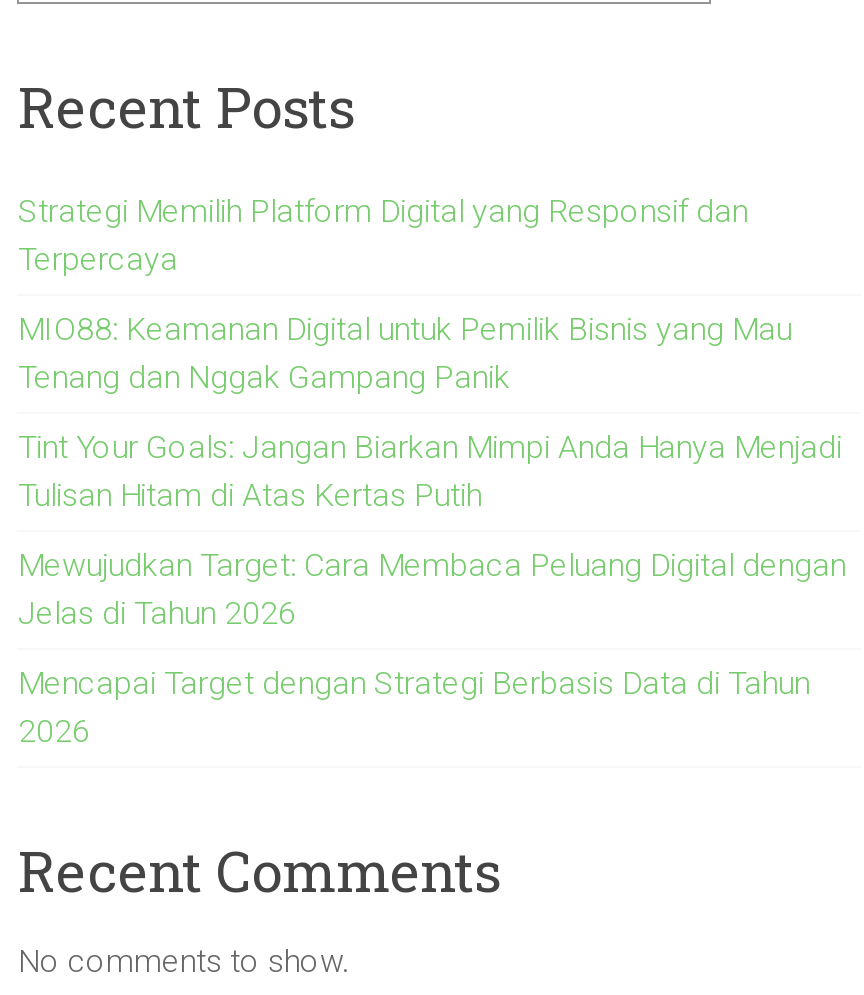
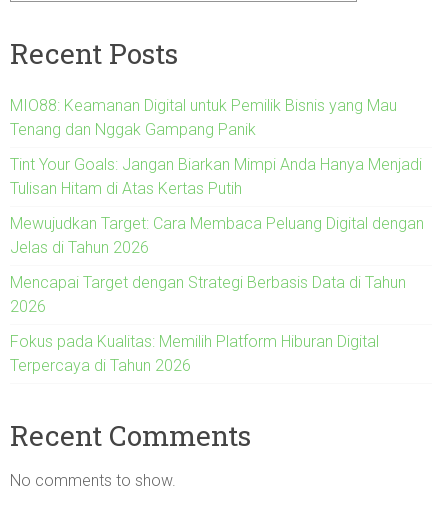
[18,191,748,277] Strategi Memilih Platform Digital yang Responsif dan | Terpercaya -> none
moved [18,309,846,749] -> [10,95,424,315]: MIO88: Keamanan Digital untuk Pemilik Bisnis yang Mau | Tenang dan Nggak Gampang Panik | Tint Your Goals: Jangan Biarkan Mimpi Anda Hanya Menjadi | Tulisan Hitam di Atas Kertas Putih | Mewujudkan Target: Cara Membaca Peluang Digital dengan | Jelas di Tahun 2026 | Mencapai Target dengan Strategi Berbasis Data di Tahun | 2026
none -> [10,331,379,374] Fokus pada Kualitas: Memilih Platform Hiburan Digital | Terpercaya di Tahun 2026

